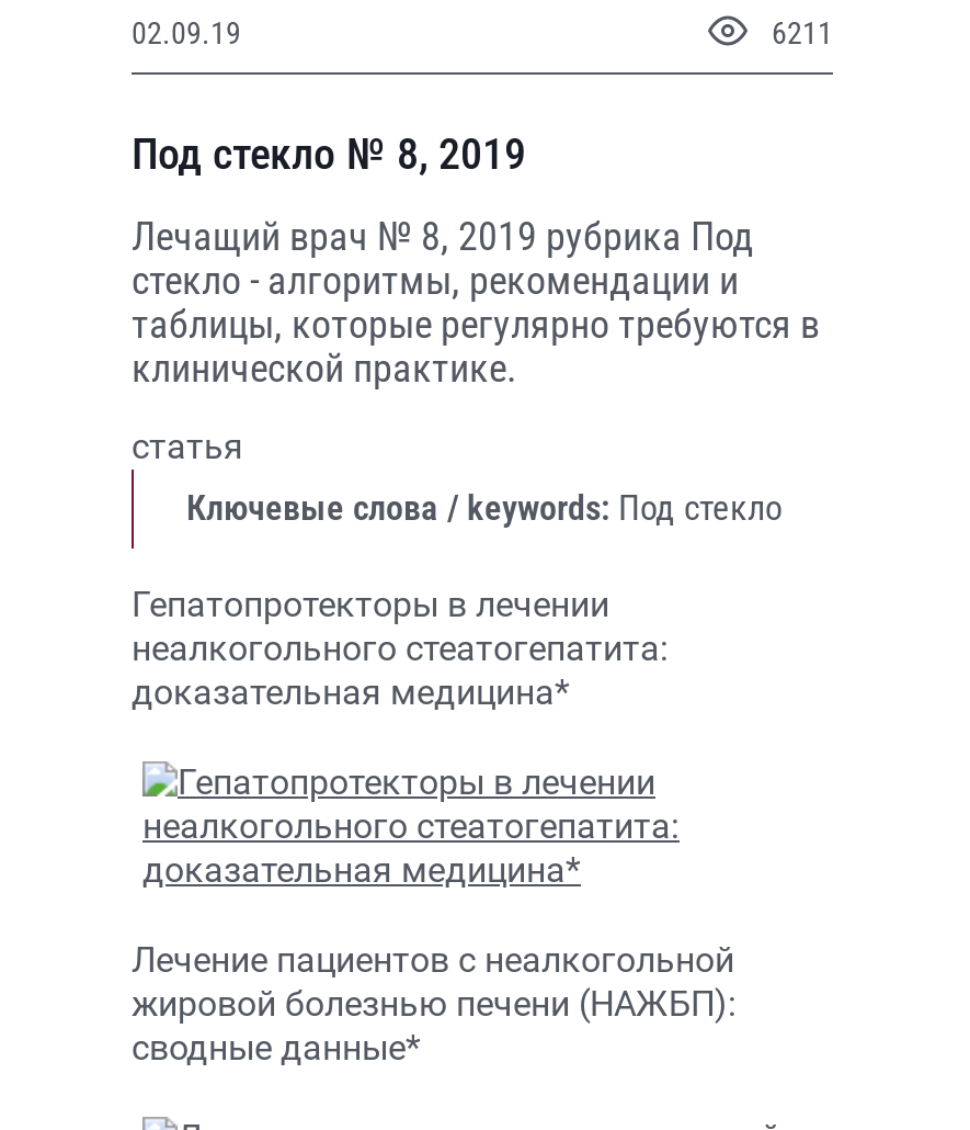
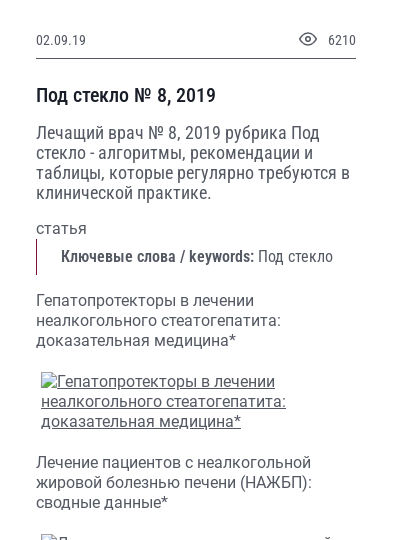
[765,15,833,50] 6211 -> [325,32,356,48] 6210

